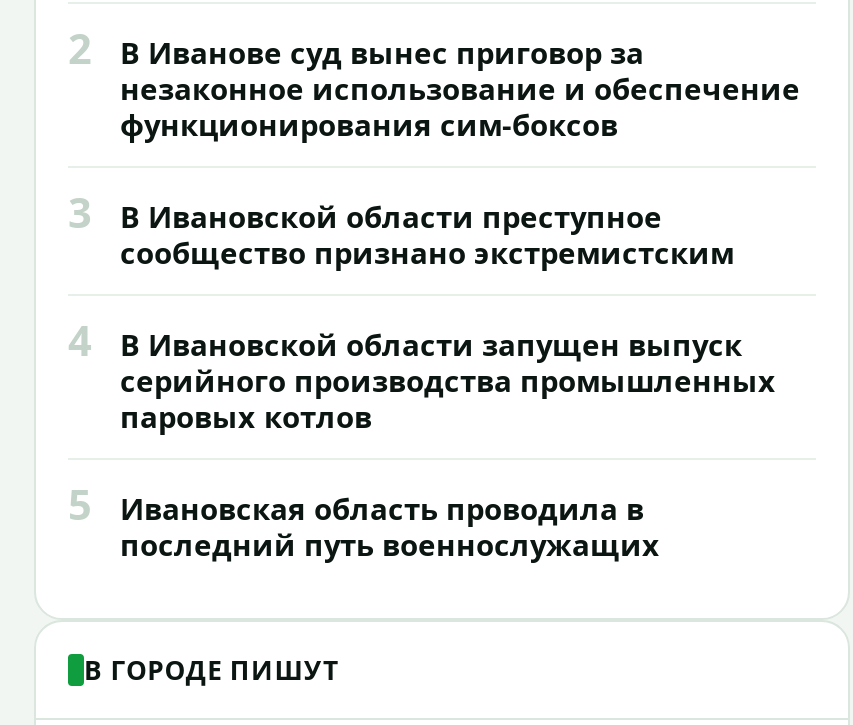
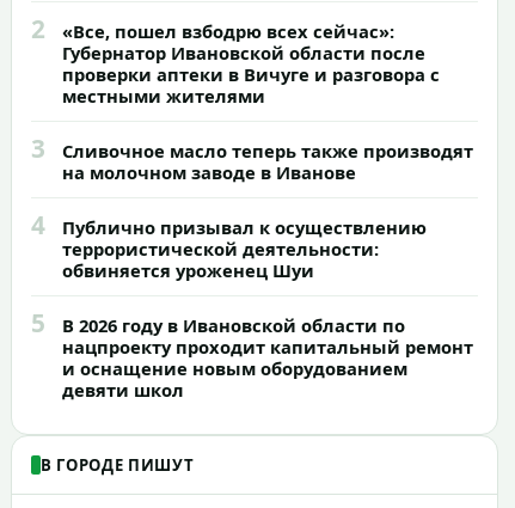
[120,32,800,144] В Иванове суд вынес приговор за | незаконное использование и обеспечение | функционирования сим-боксов -> [62,19,440,107] «Все, пошел взбодрю всех сейчас»: | Губернатор Ивановской области после | проверки аптеки в Вичуге и разговора с | местными жителями
[120,196,734,272] В Ивановской области преступное | сообщество признано экстремистским -> [62,138,473,184] Сливочное масло теперь также производят | на молочном заводе в Иванове
[120,324,776,436] В Ивановской области запущен выпуск | серийного производства промышленных | паровых котлов -> [62,215,427,282] Публично призывал к осуществлению | террористической деятельности: | обвиняется уроженец Шуи
[120,488,660,564] Ивановская область проводила в | последний путь военнослужащих -> [62,313,473,401] В 2026 году в Ивановской области по | нацпроекту проходит капитальный ремонт | и оснащение новым оборудованием | девяти школ

